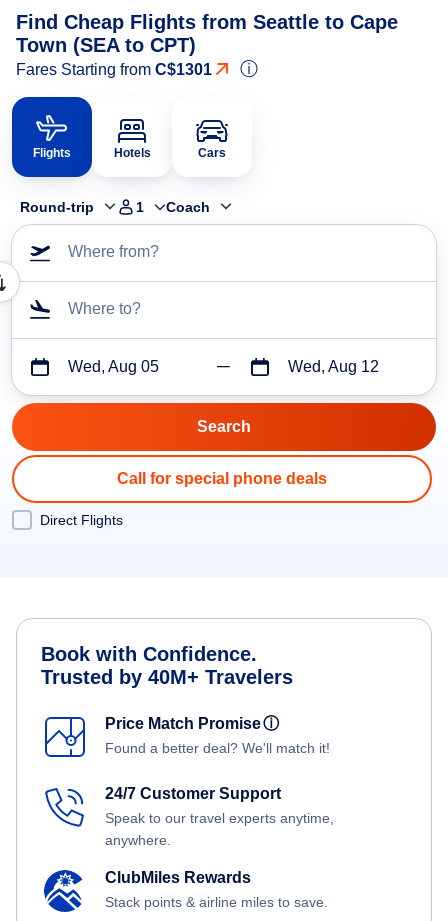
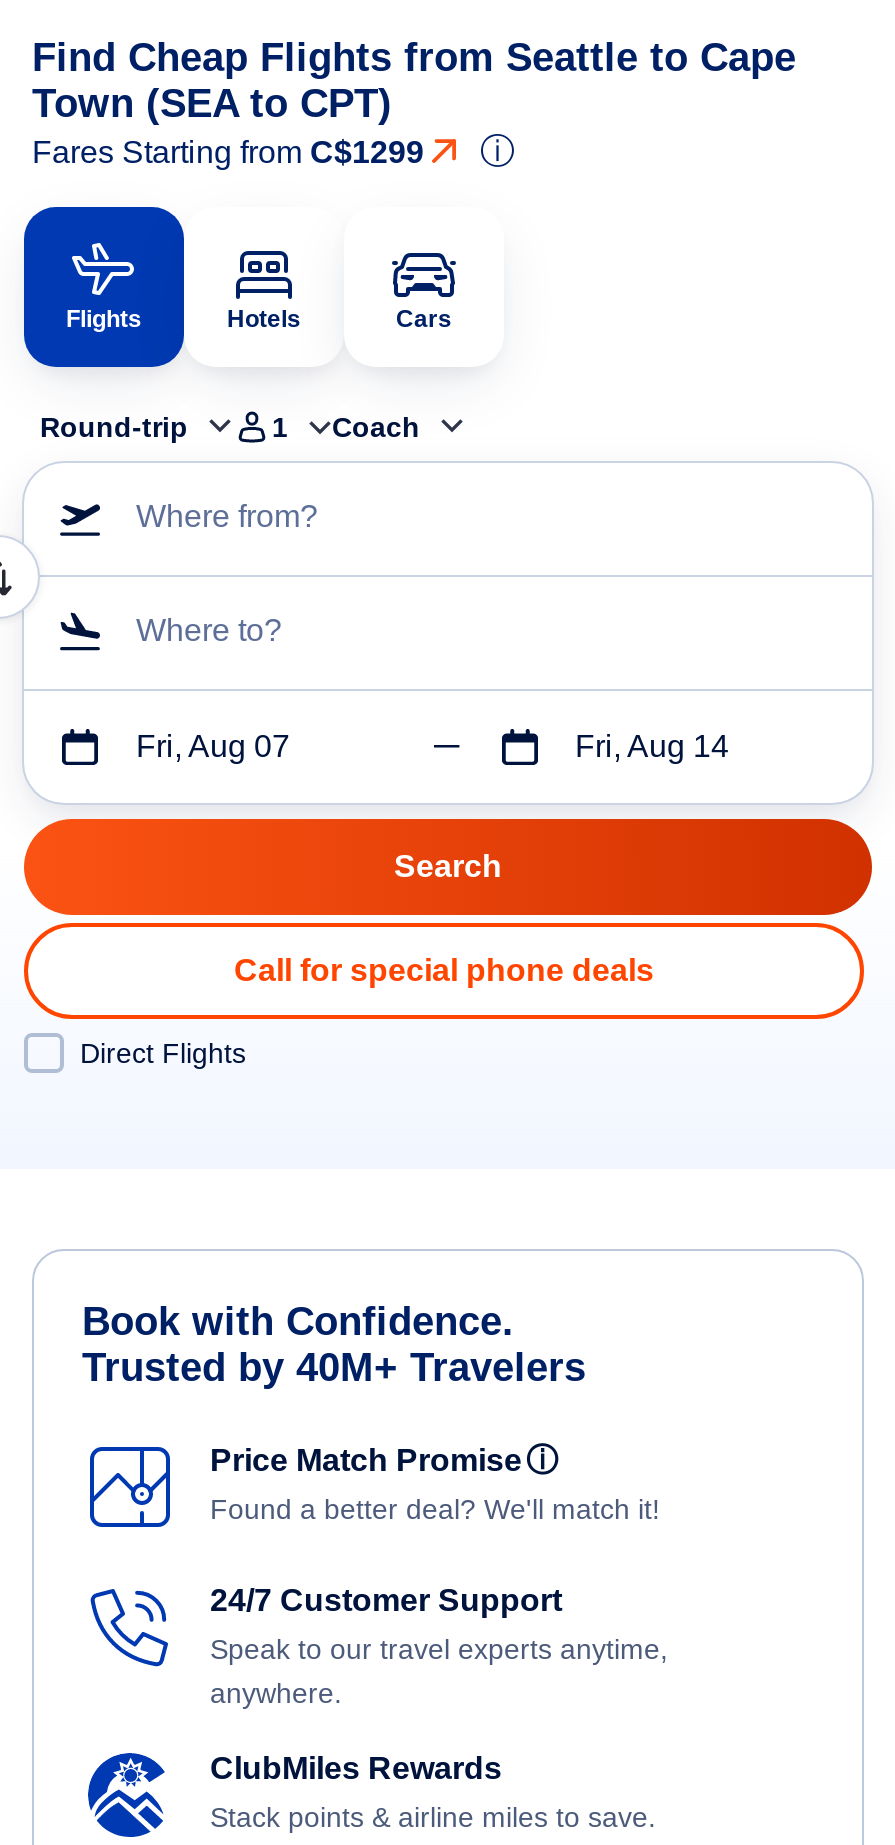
[16,61,212,78] Fares Starting from C$1301 -> [32,135,424,169] Fares Starting from C$1299
[68,358,159,375] Wed, Aug 05 -> [136,730,290,764] Fri, Aug 07
[287,358,378,375] Wed, Aug 12 -> [575,730,729,764] Fri, Aug 14

